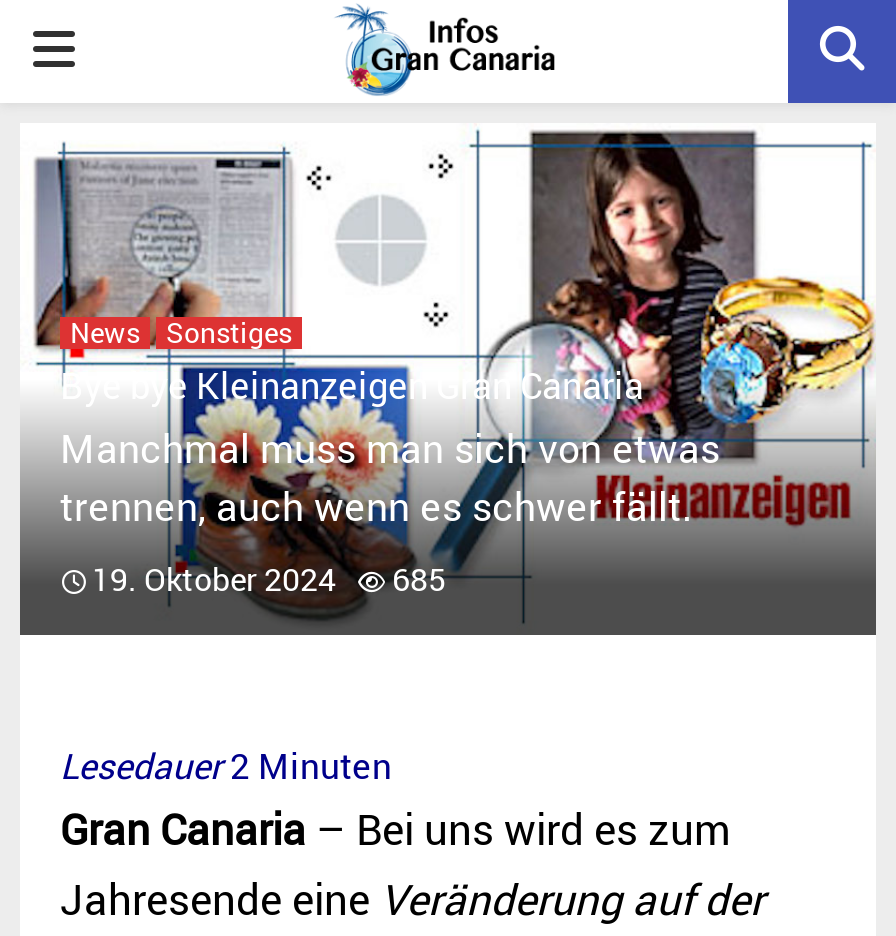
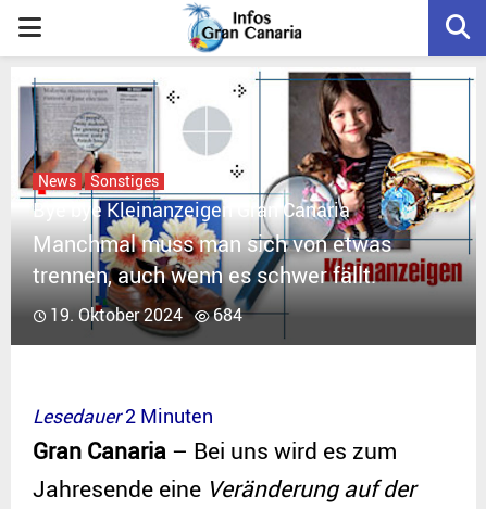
[92,556,446,600] 19. Oktober 2024 685 -> [50,302,242,326] 19. Oktober 2024 684

